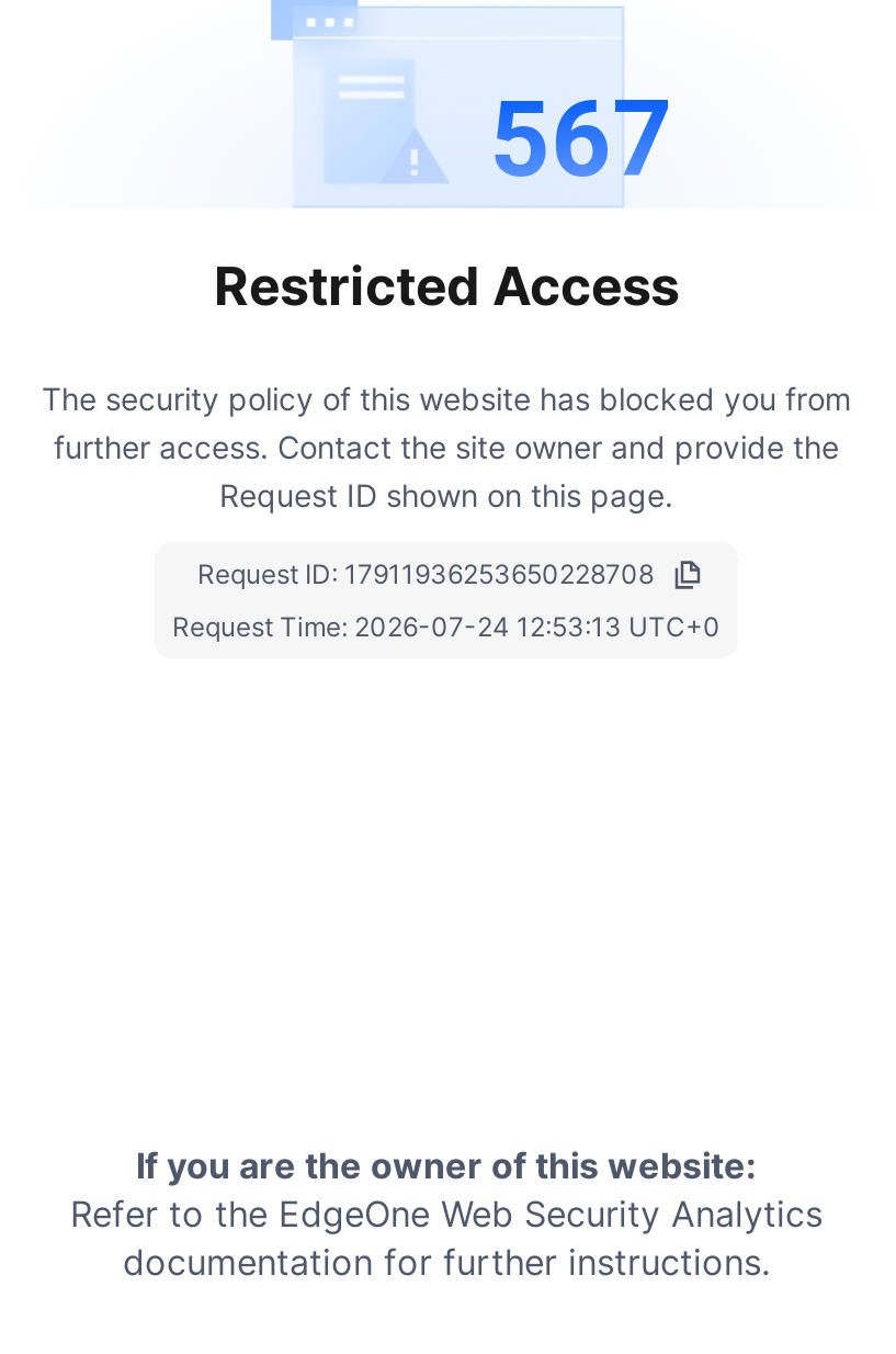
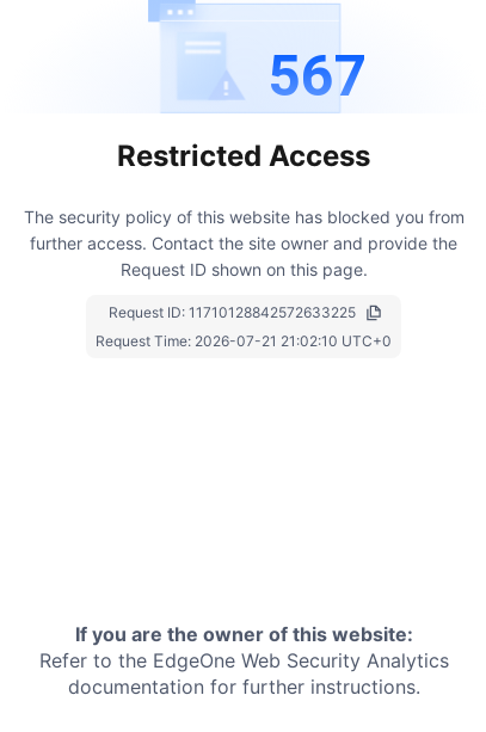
[197,557,654,589] Request ID: 17911936253650228708 -> [109,303,356,321] Request ID: 11710128842572633225
[172,609,721,642] Request Time: 2026-07-24 12:53:13 UTC+0 -> [96,331,392,349] Request Time: 2026-07-21 21:02:10 UTC+0

